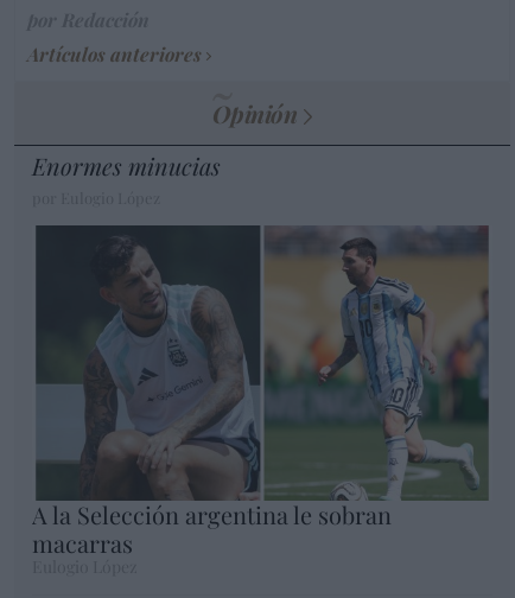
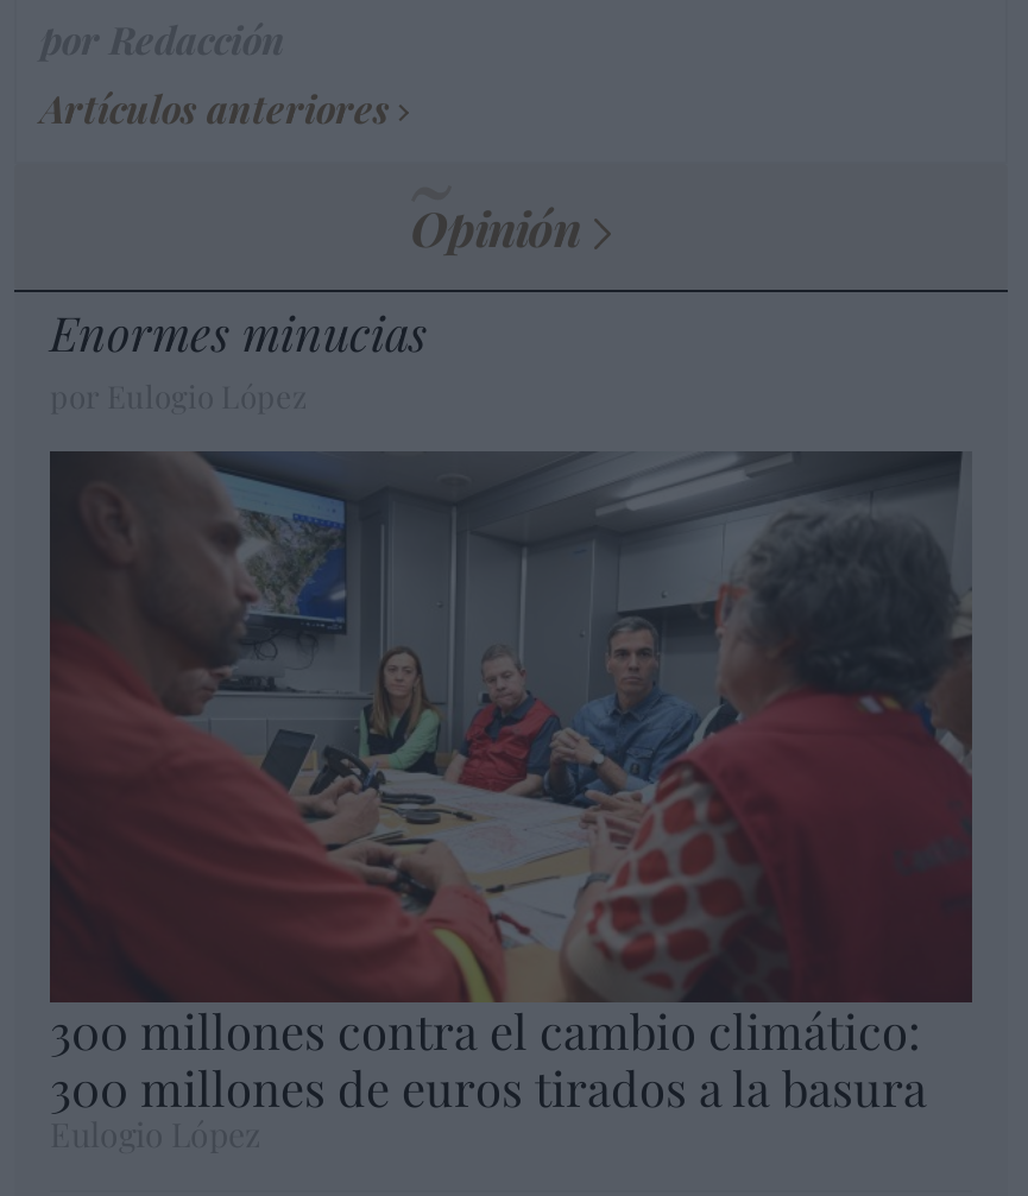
[32,225,492,559] [image] | A la Selección argentina le sobran | macarras -> [48,449,975,1120] [image] | 300 millones contra el cambio climático: | 300 millones de euros tirados a la basura

